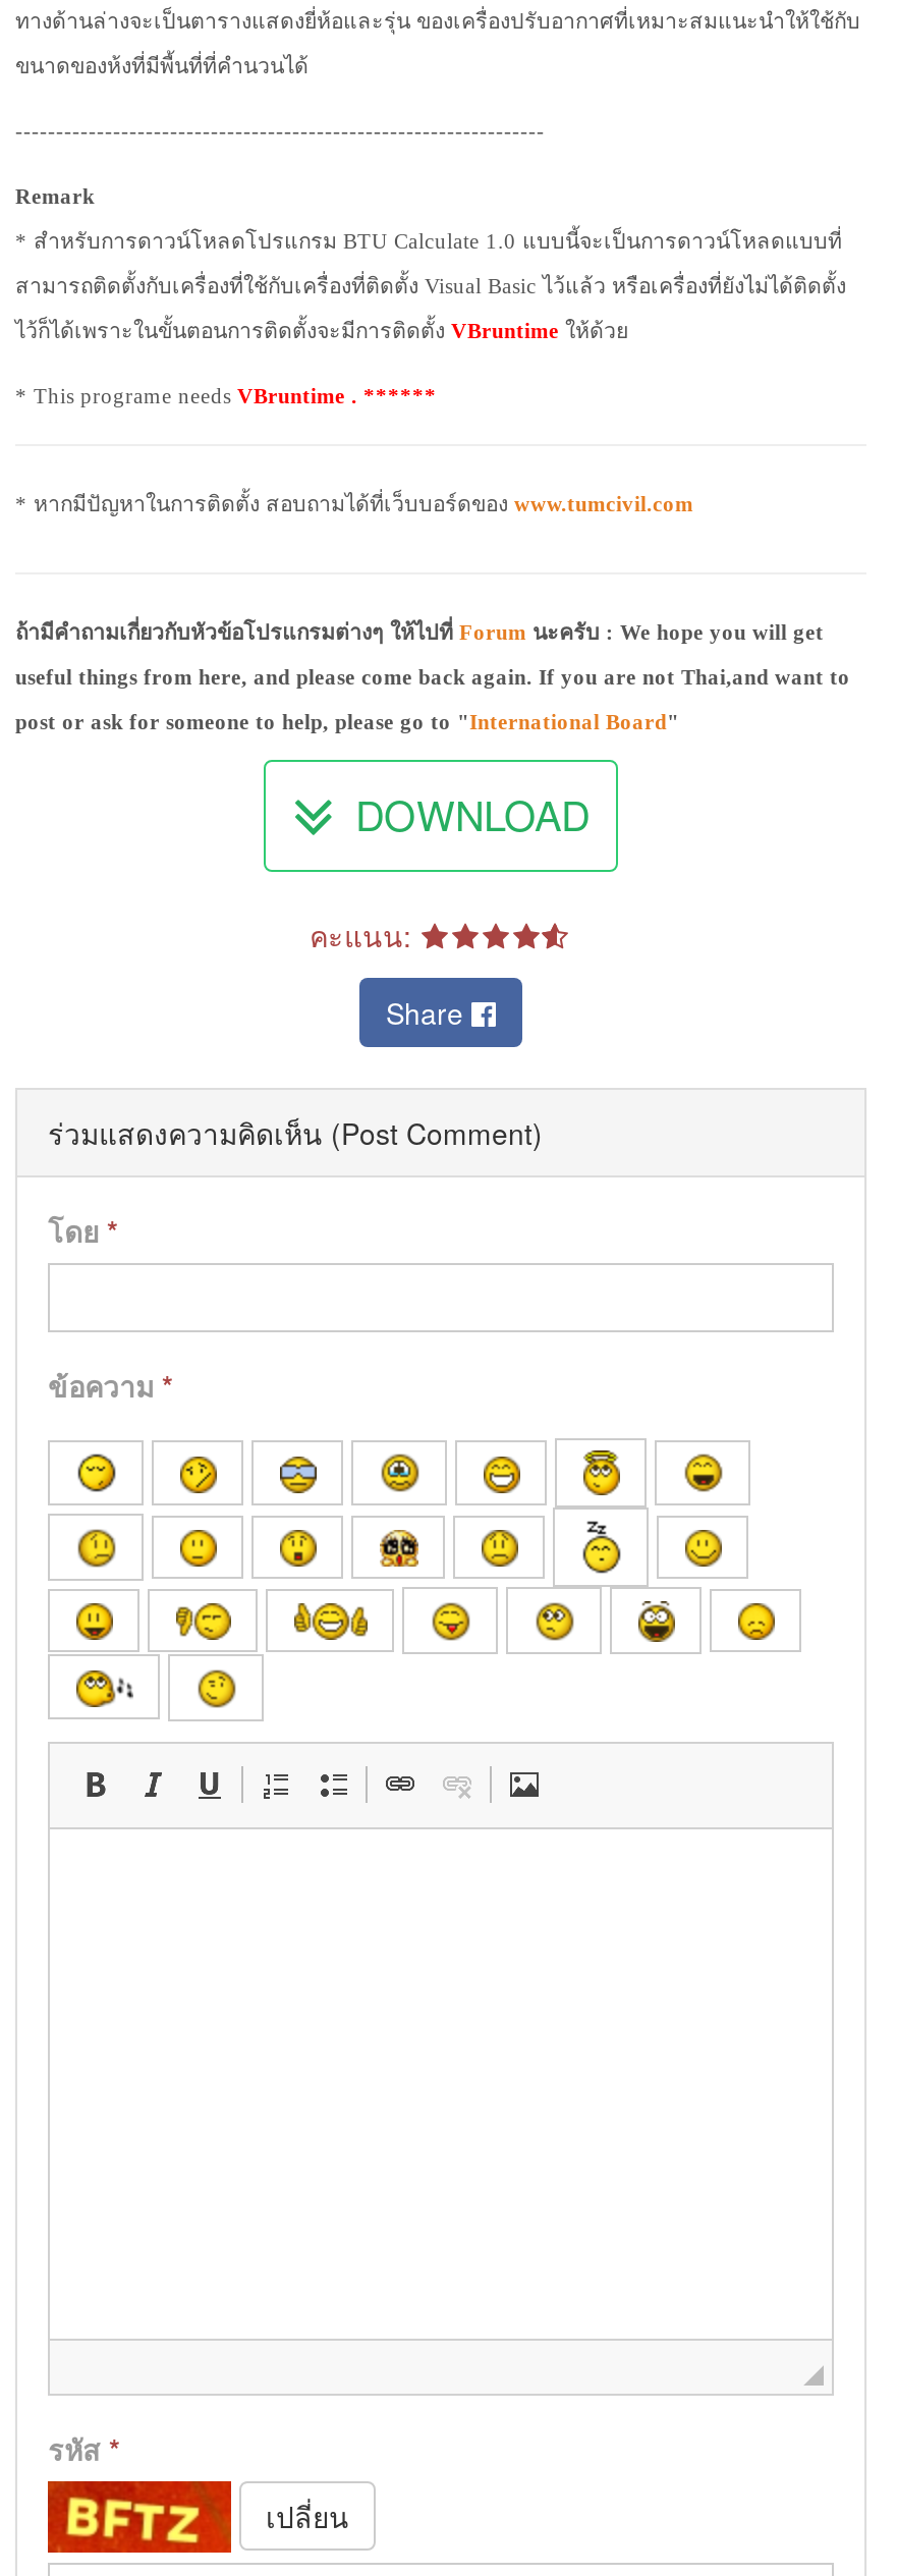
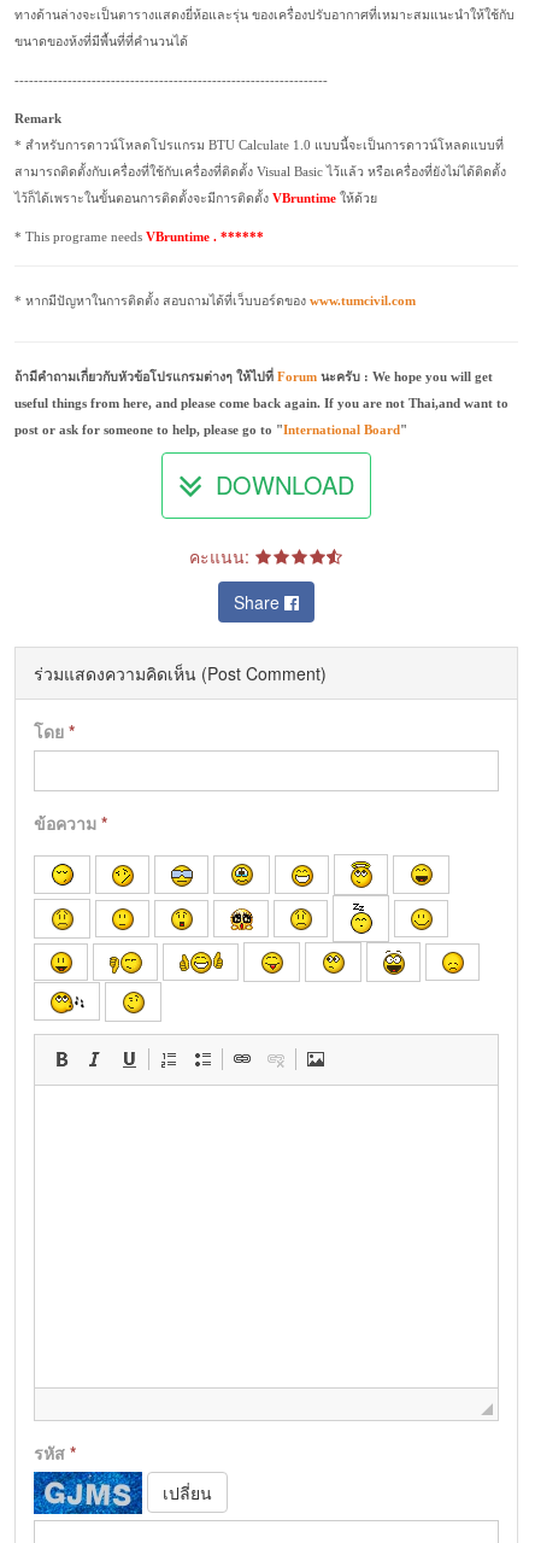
[46,2479,233,2555] [image] -> [33,1471,143,1515] [image]

